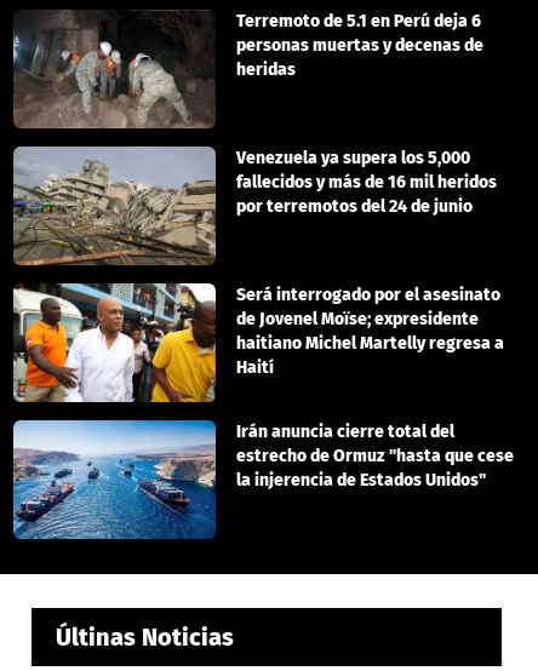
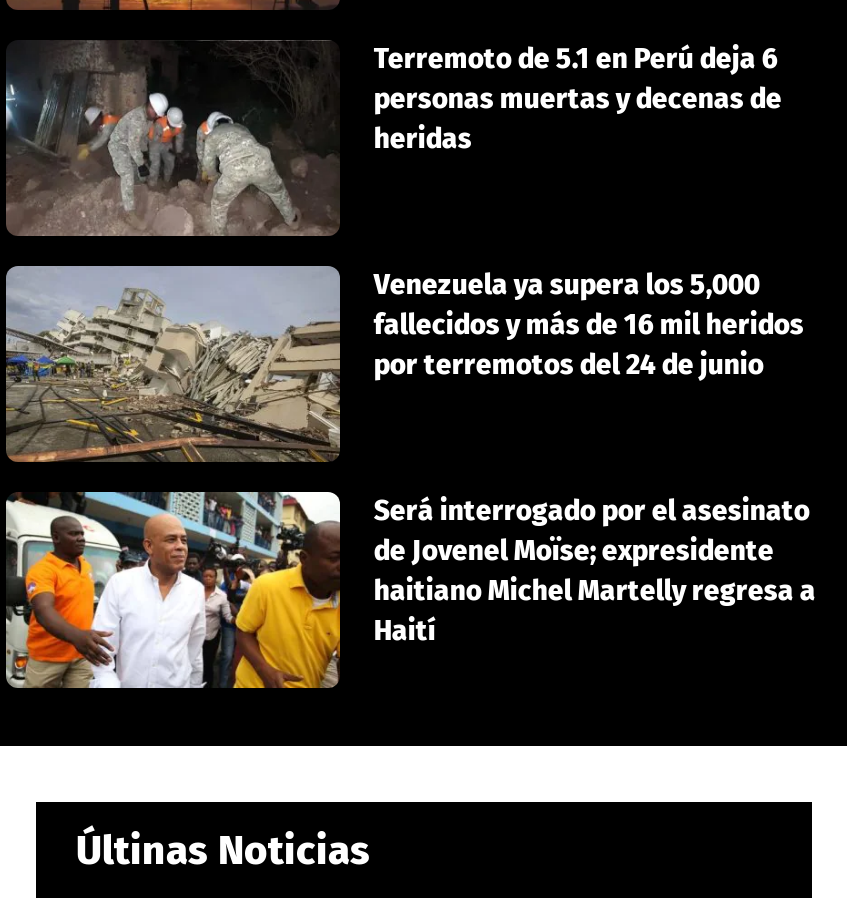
[12,419,514,540] [image] | Irán anuncia cierre total del | estrecho de Ormuz "hasta que cese | la injerencia de Estados Unidos" -> none

